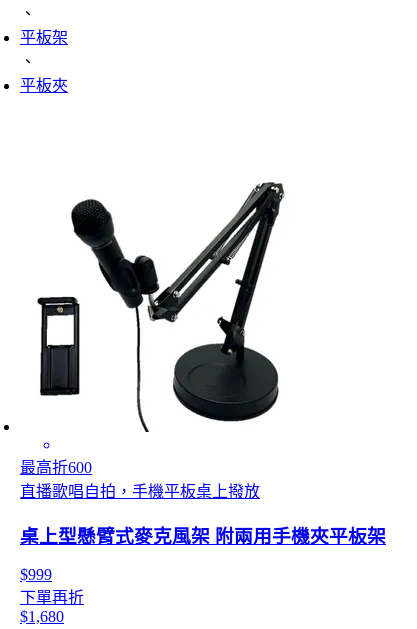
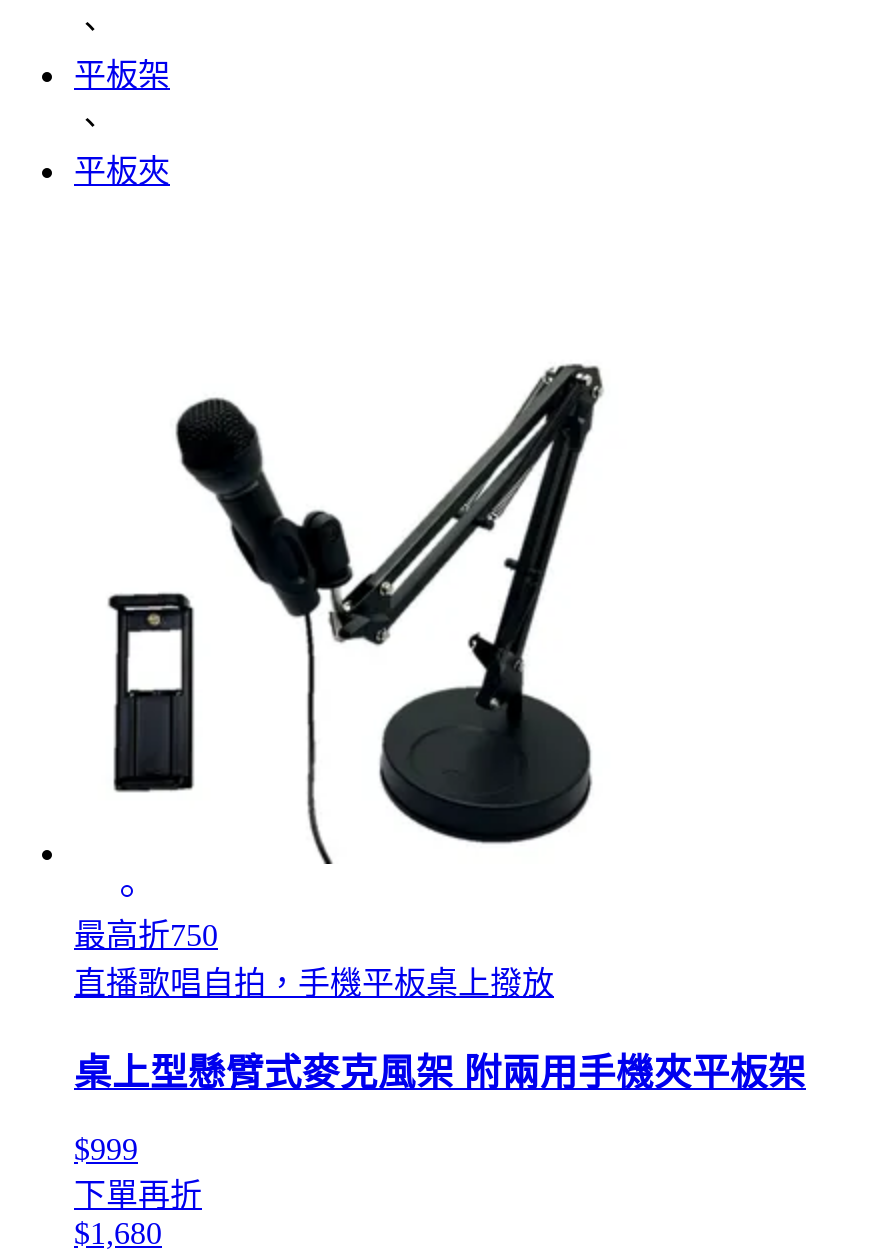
[20,459,92,476] 最高折600 -> [74,918,218,952] 最高折750

